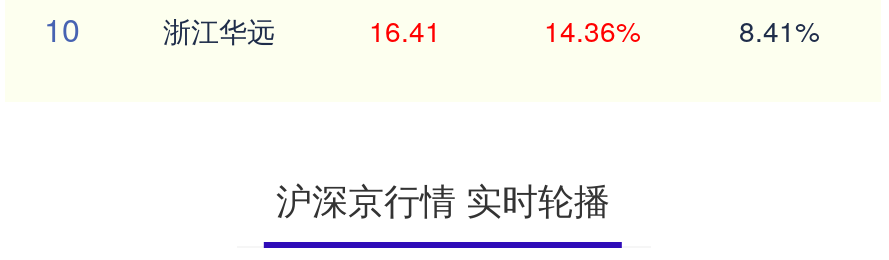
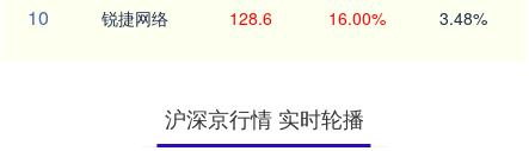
[163,10,819,50] 浙江华远 | 16.41 | 14.36% | 8.41% -> [102,6,487,30] 锐捷网络 | 128.6 | 16.00% | 3.48%

